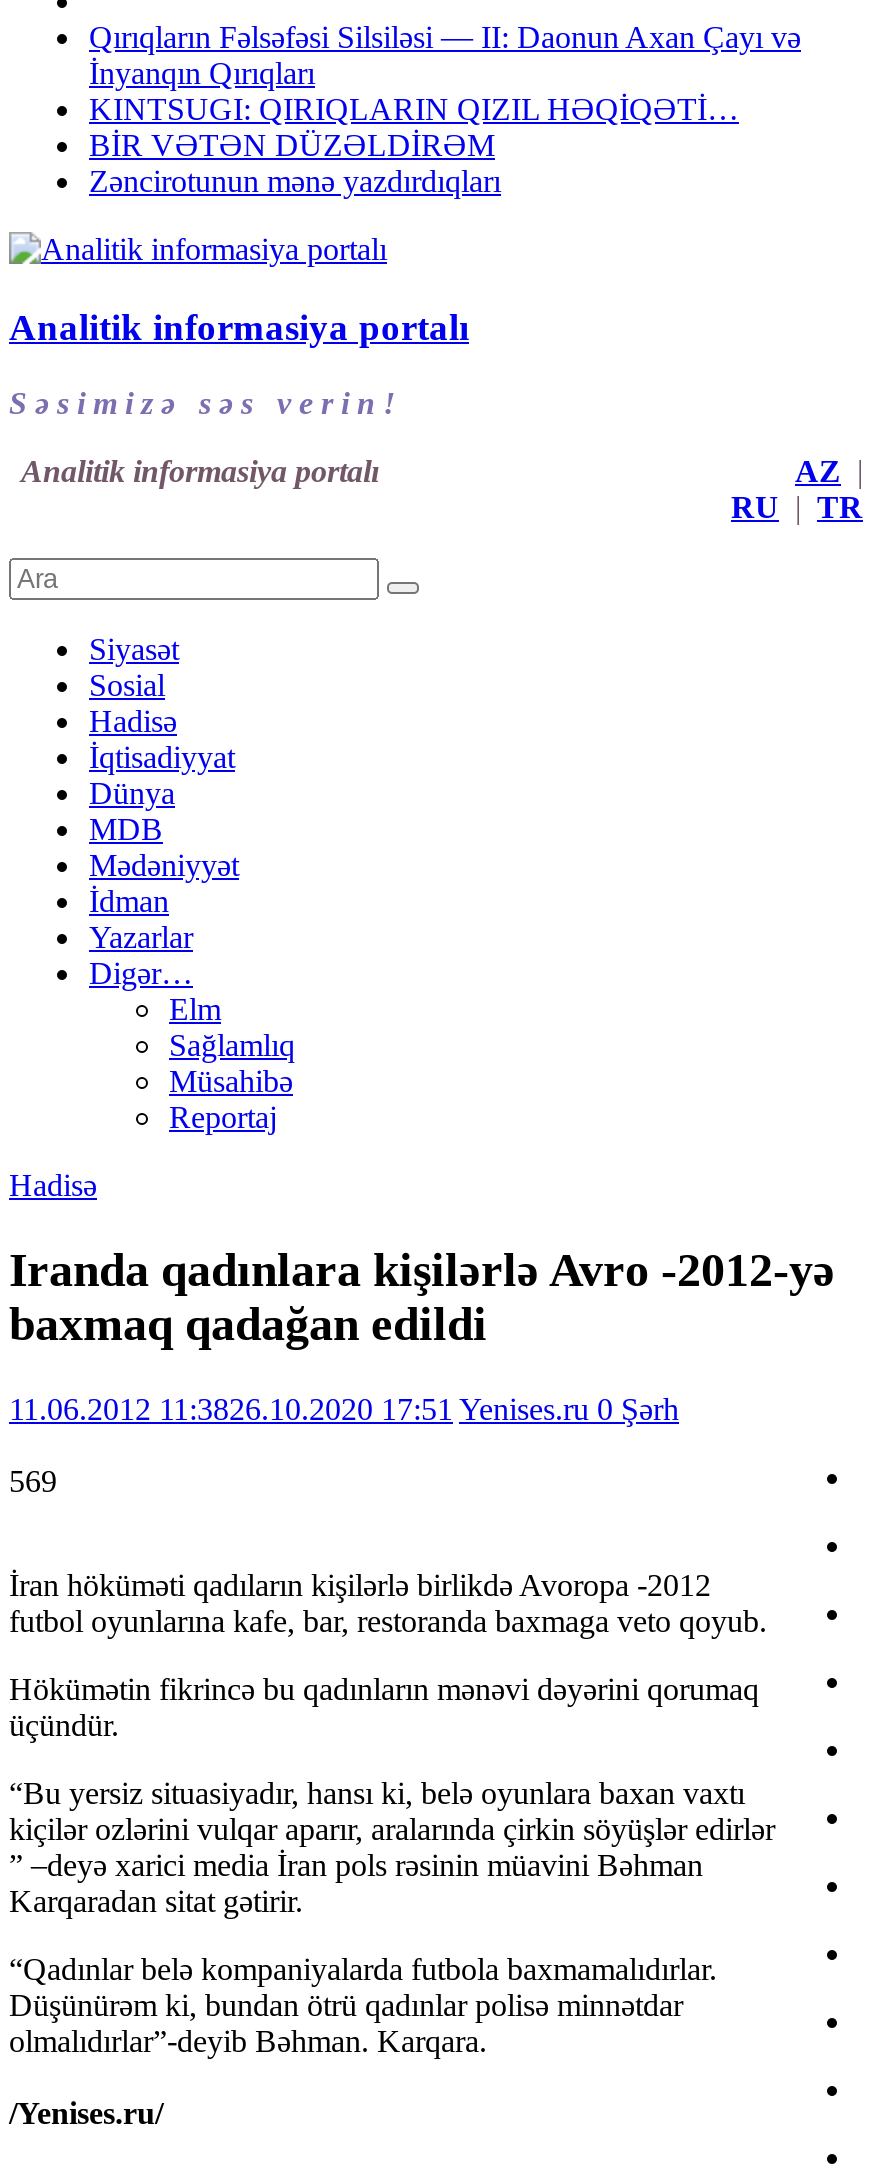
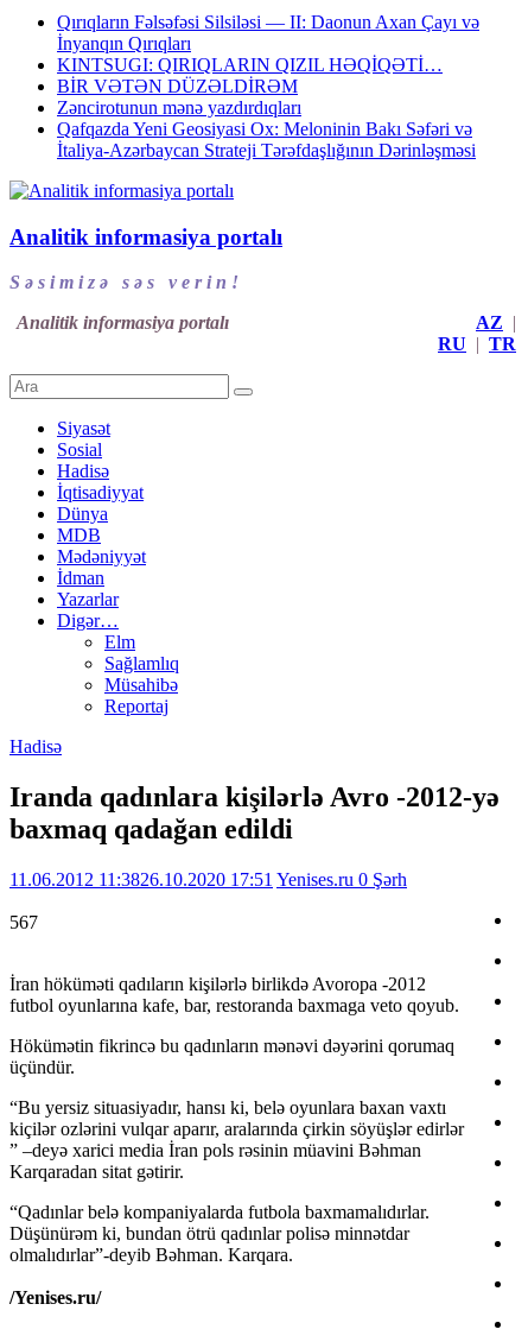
none -> [57,119,476,160] Qafqazda Yeni Geosiyasi Ox: Meloninin Bakı Səfəri və | İtaliya-Azərbaycan Strateji Tərəfdaşlığının Dərinləşməsi
[9,1464,57,1498] 569 -> [9,912,38,933] 567

